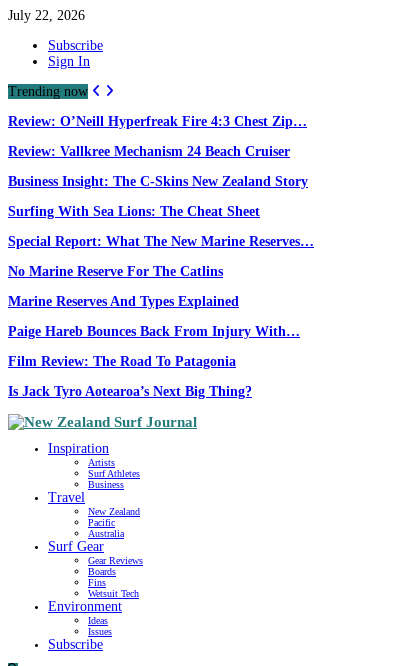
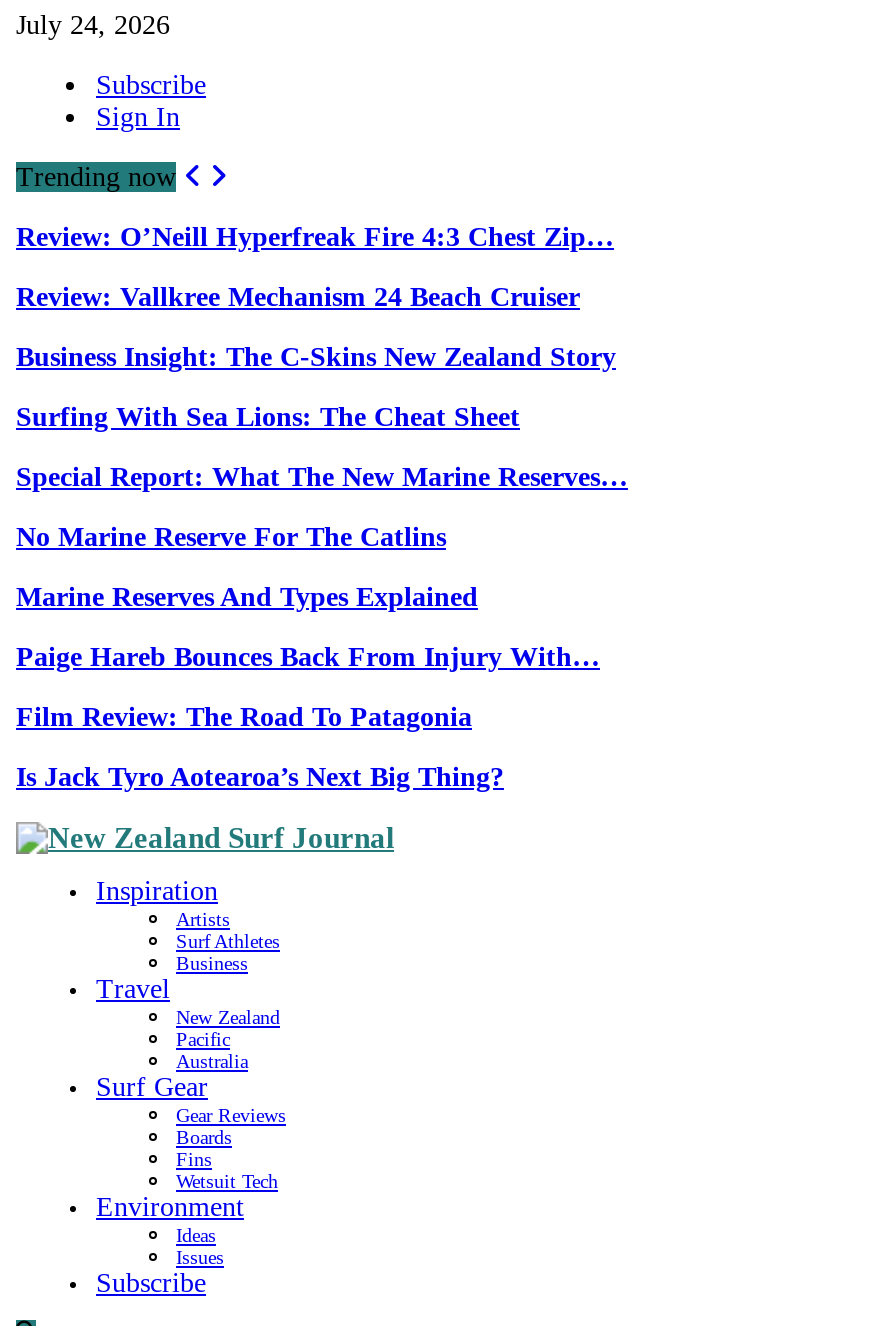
[8,8,85,23] July 22, 2026 -> [16,10,170,40] July 24, 2026

